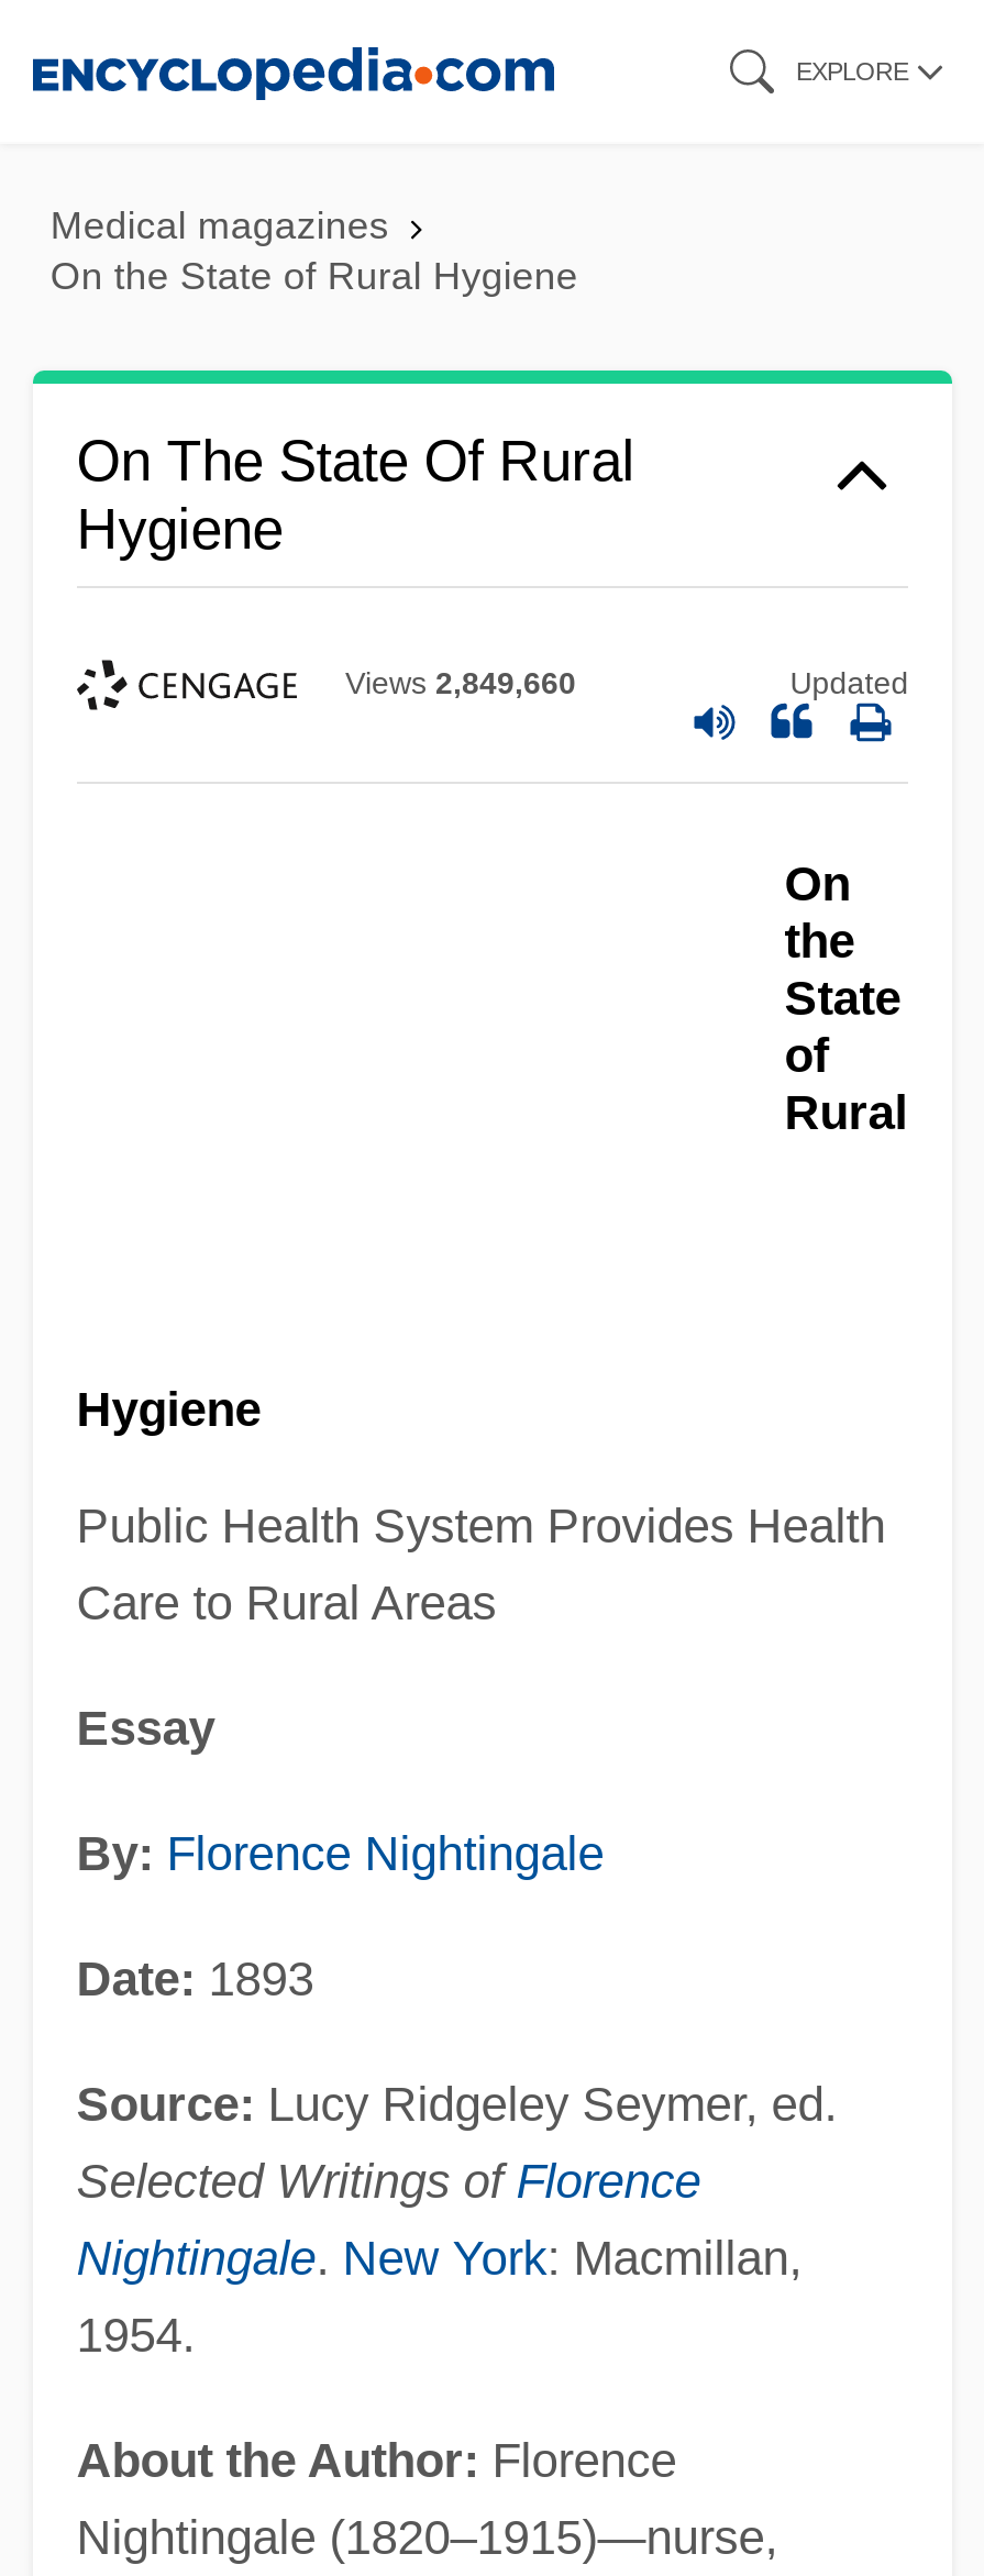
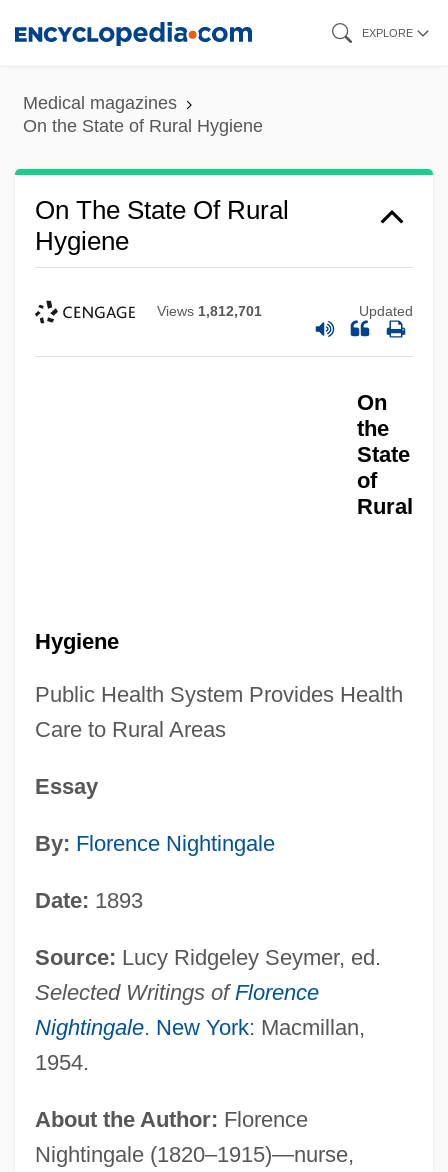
[345,666,576,701] Views 2,849,660 -> [157,303,262,319] Views 1,812,701

